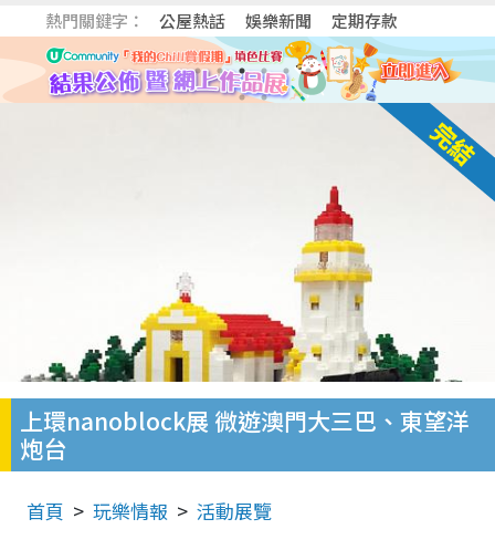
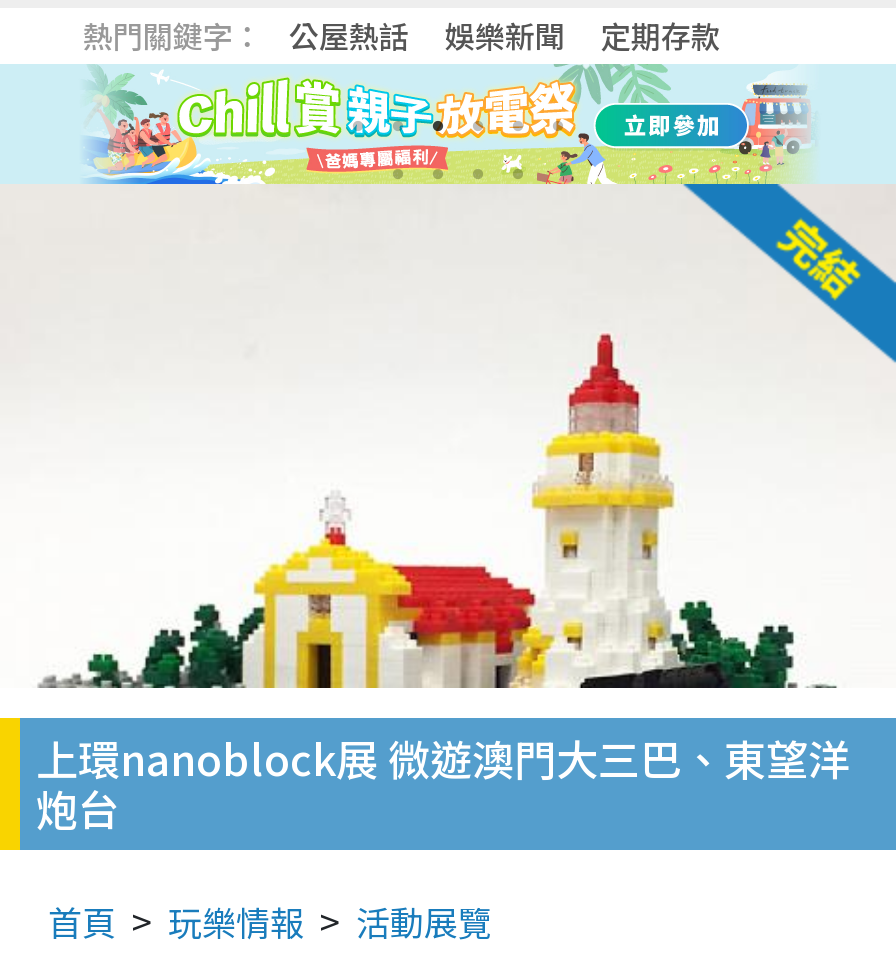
[3,37,462,104] [image] -> [6,64,834,186] [image]

